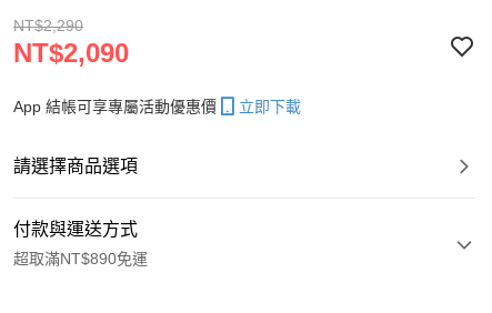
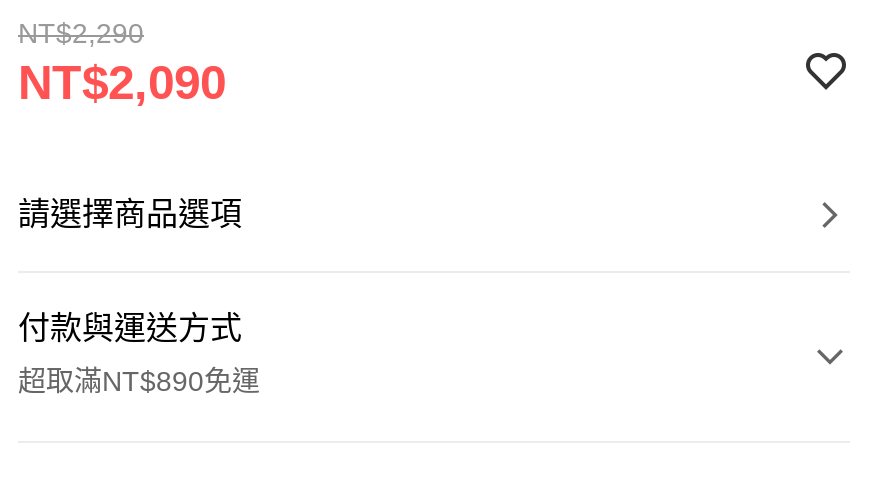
[13,98,301,115] App 結帳可享專屬活動優惠價 | 立即下載 -> none

